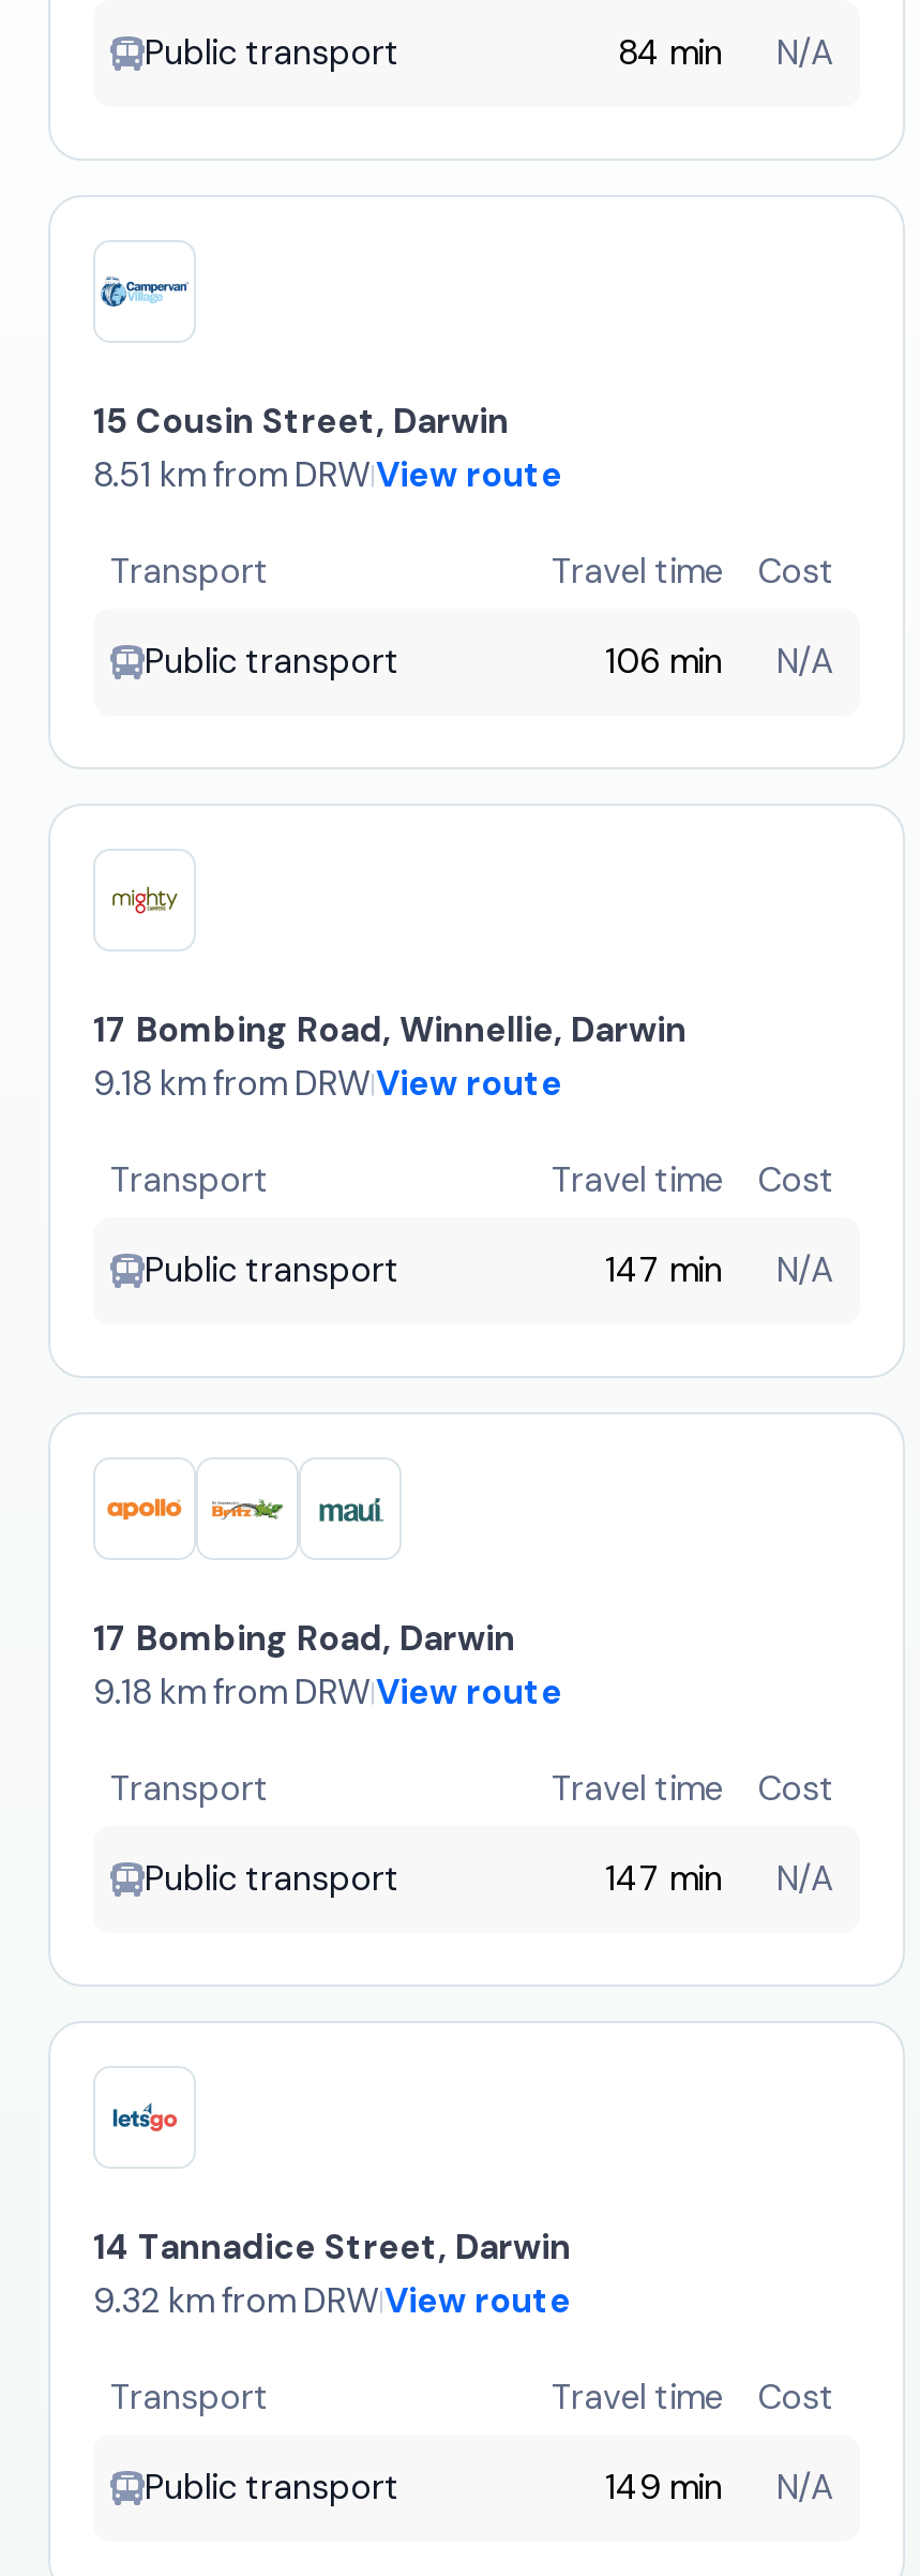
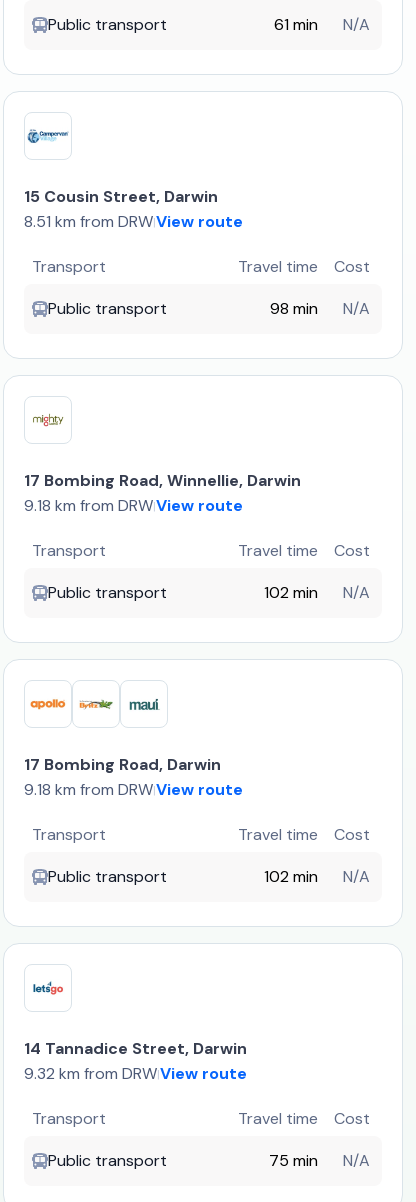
[618,30,834,75] 84 min N/A -> [274,14,370,35] 61 min N/A
[605,638,834,683] 106 min N/A -> [270,298,370,319] 98 min N/A
[605,1247,834,1292] 147 min N/A -> [264,582,370,603] 102 min N/A
[605,1856,834,1901] 147 min N/A -> [264,866,370,887] 102 min N/A
[605,2464,834,2509] 149 min N/A -> [269,1150,370,1171] 75 min N/A

